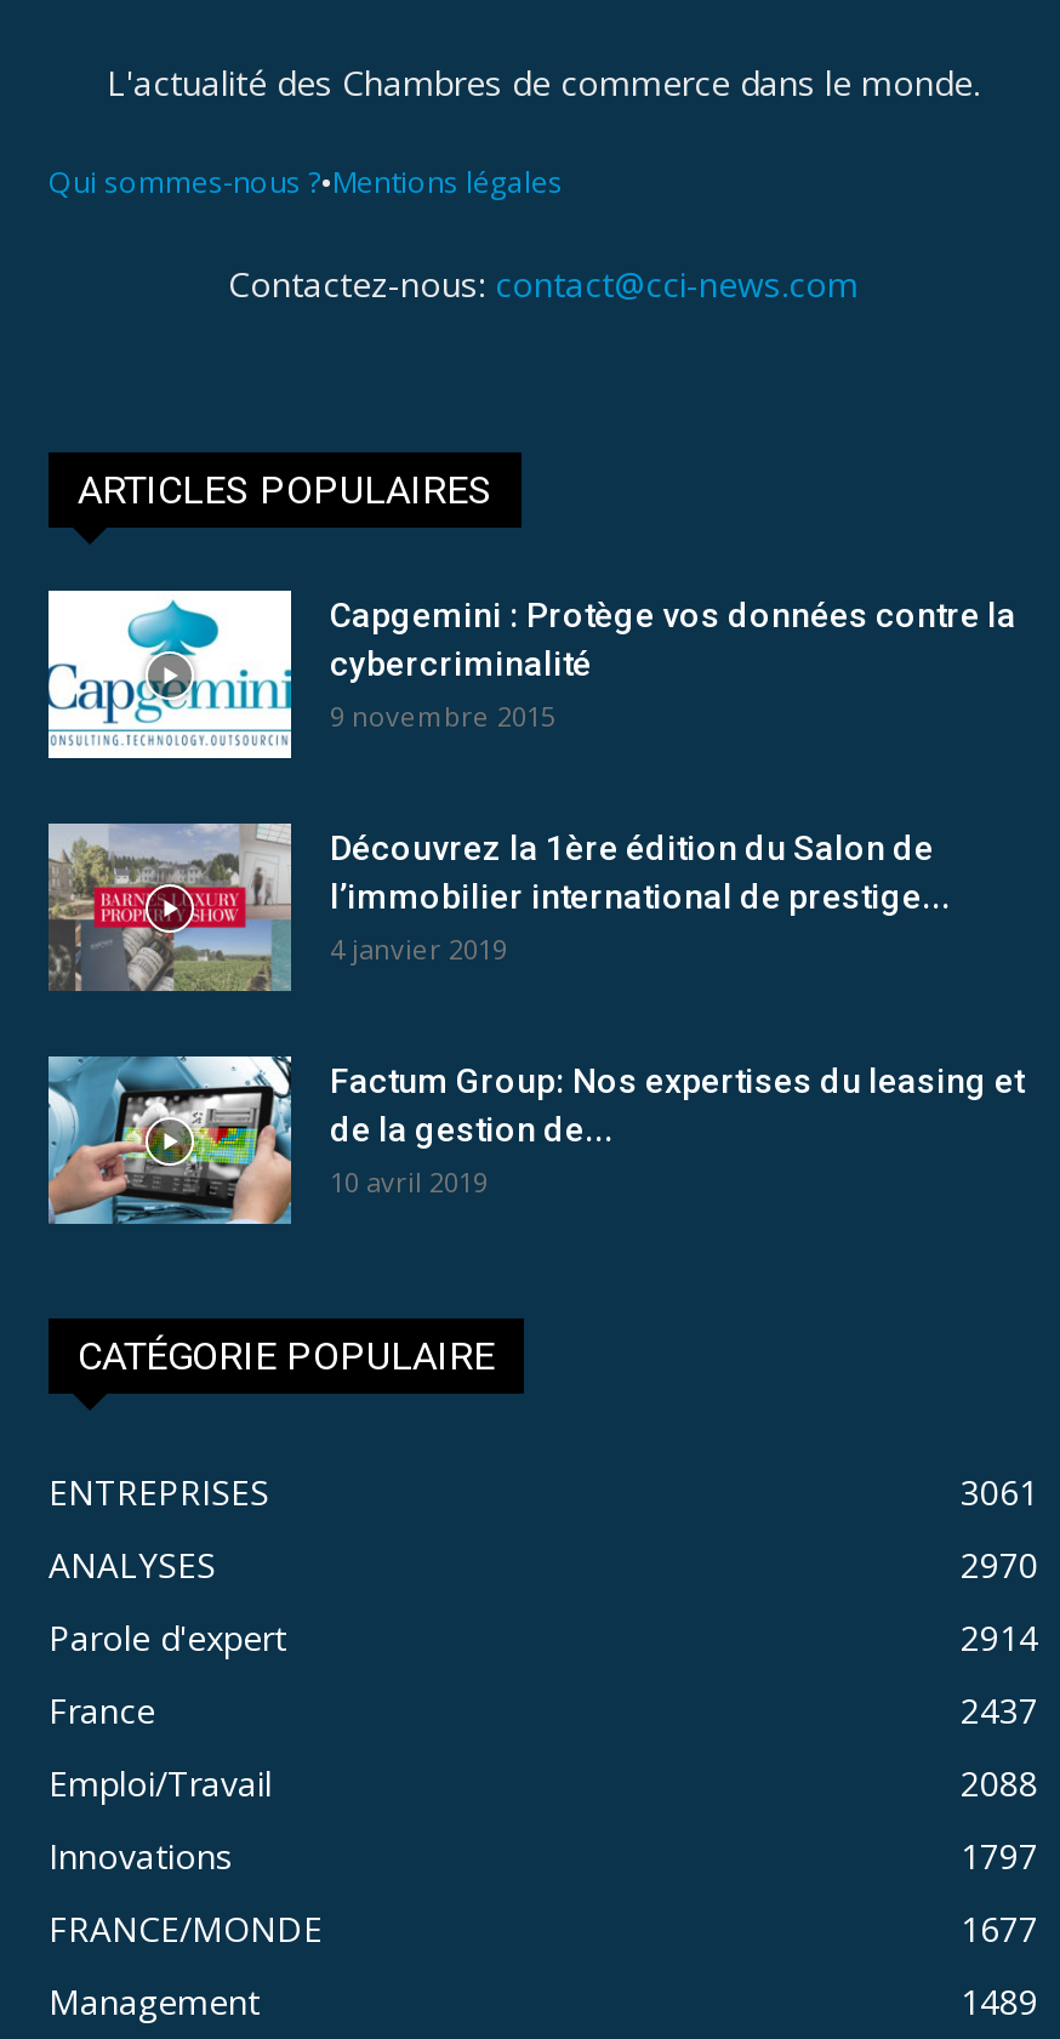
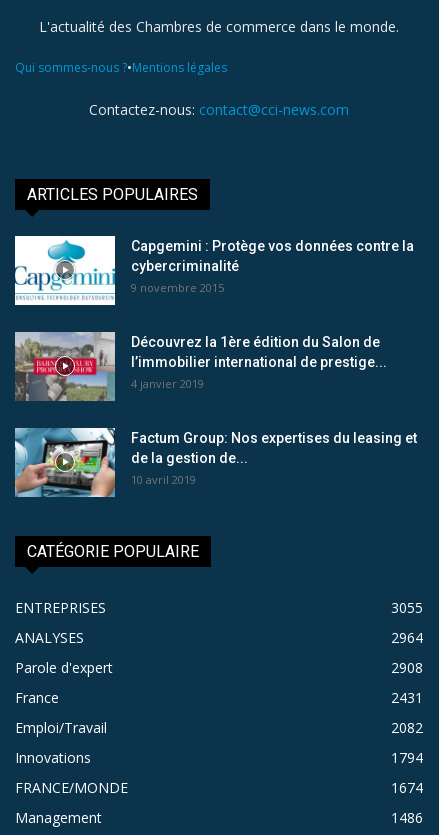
[961,1470,1038,1516] 3061 -> [391,598,423,617] 3055
[961,1543,1038,1589] 2970 -> [391,628,423,647] 2964
[961,1615,1038,1662] 2914 -> [391,658,423,677] 2908
[961,1688,1038,1734] 2437 -> [391,688,423,707] 2431
[961,1761,1038,1807] 2088 -> [391,718,423,737] 2082
[961,1834,1038,1880] 1797 -> [391,748,423,767] 1794
[961,1907,1038,1953] 1677 -> [391,778,423,797] 1674
[961,1979,1038,2025] 1489 -> [391,808,423,827] 1486

